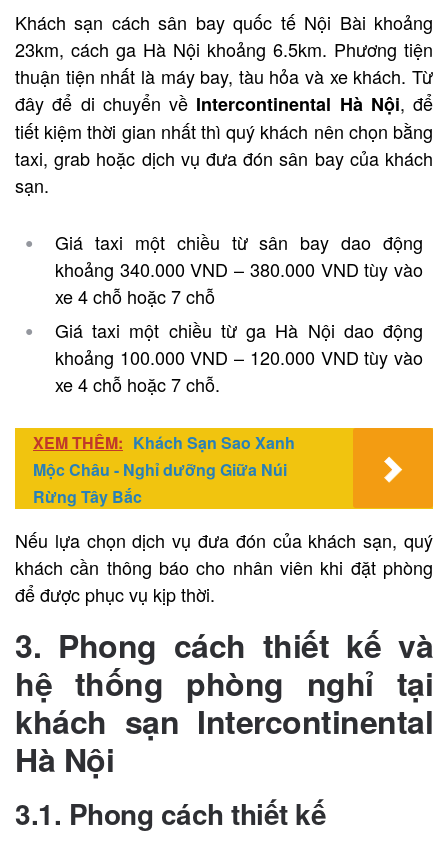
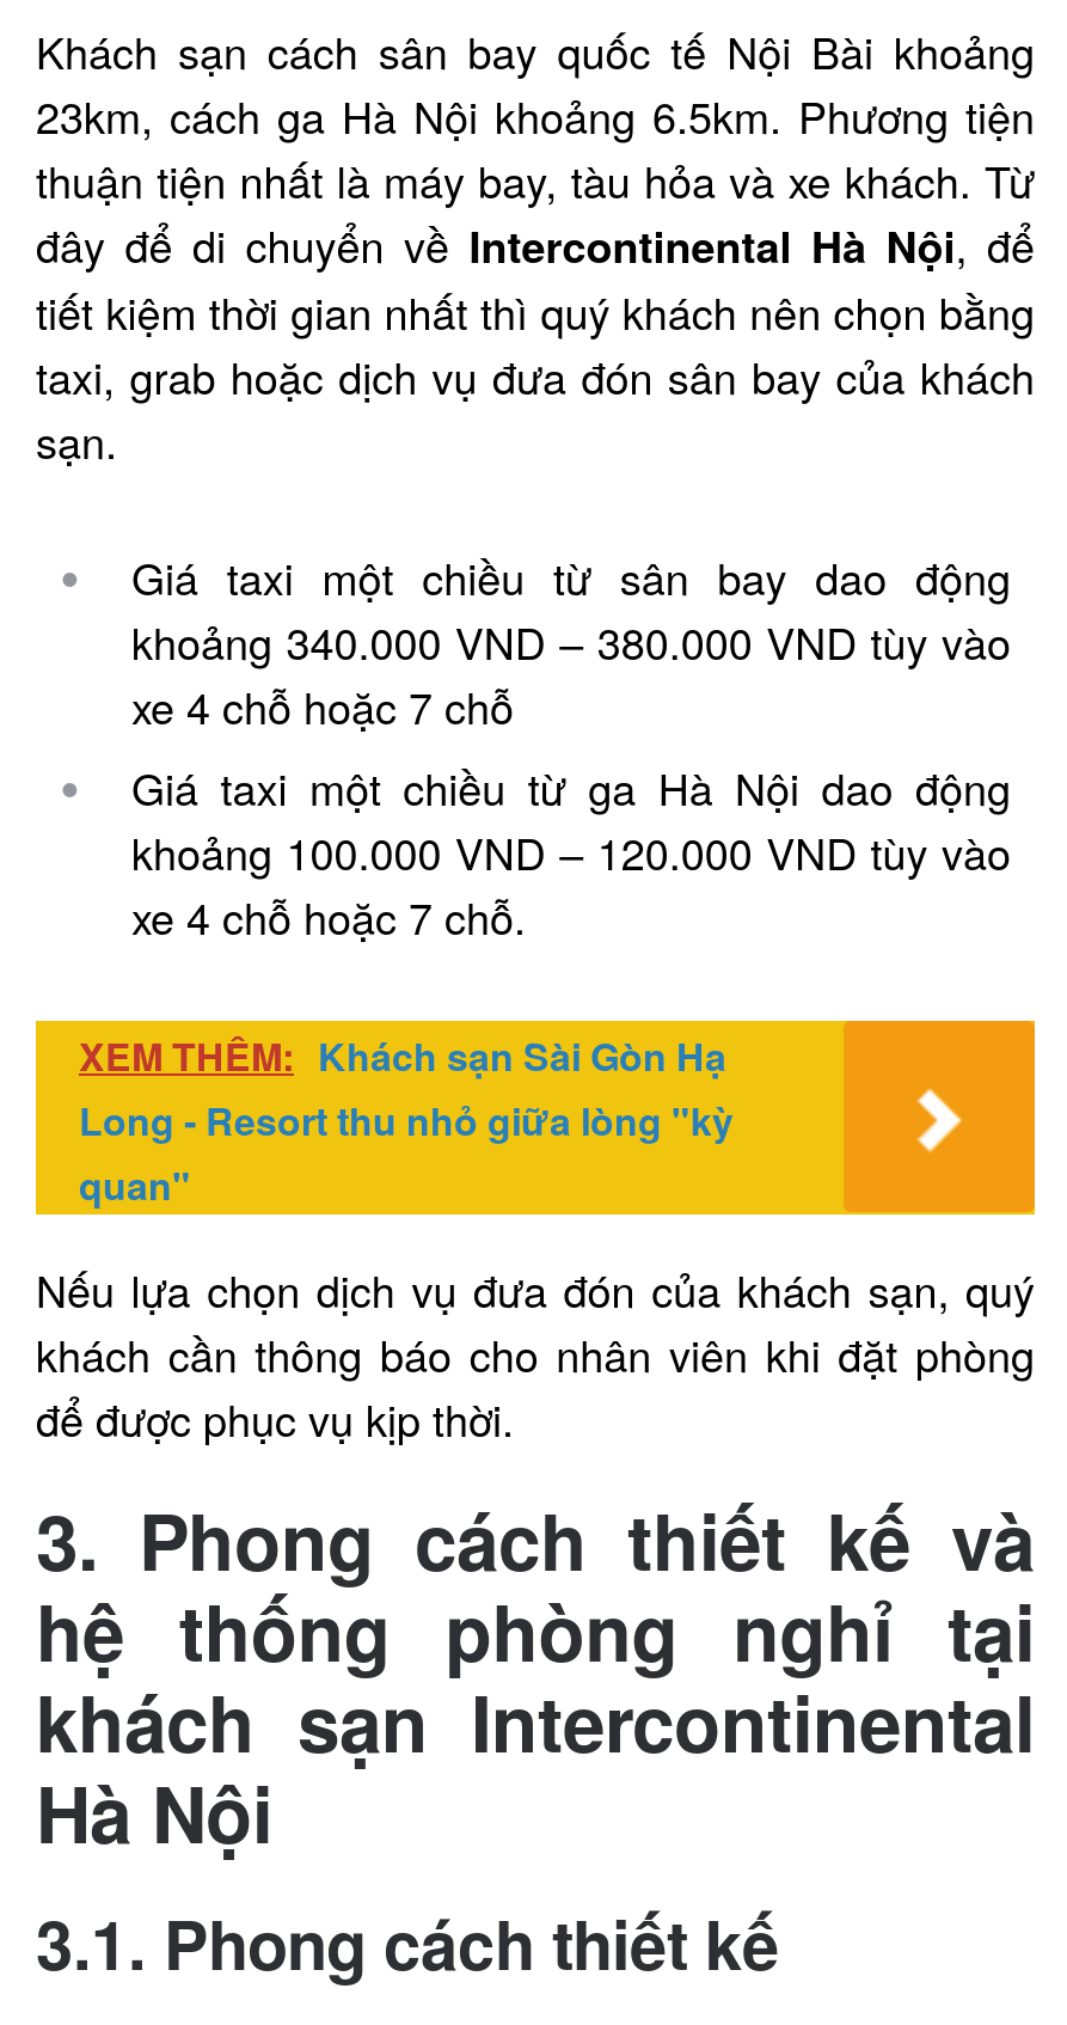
[33,431,295,508] XEM THÊM: Khách Sạn Sao Xanh | Mộc Châu - Nghỉ dưỡng Giữa Núi | Rừng Tây Bắc -> [79,1029,734,1213] XEM THÊM: Khách sạn Sài Gòn Hạ | Long - Resort thu nhỏ giữa lòng "kỳ | quan"

